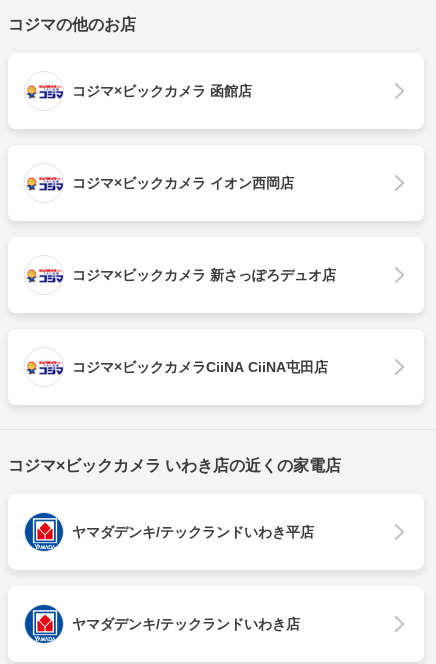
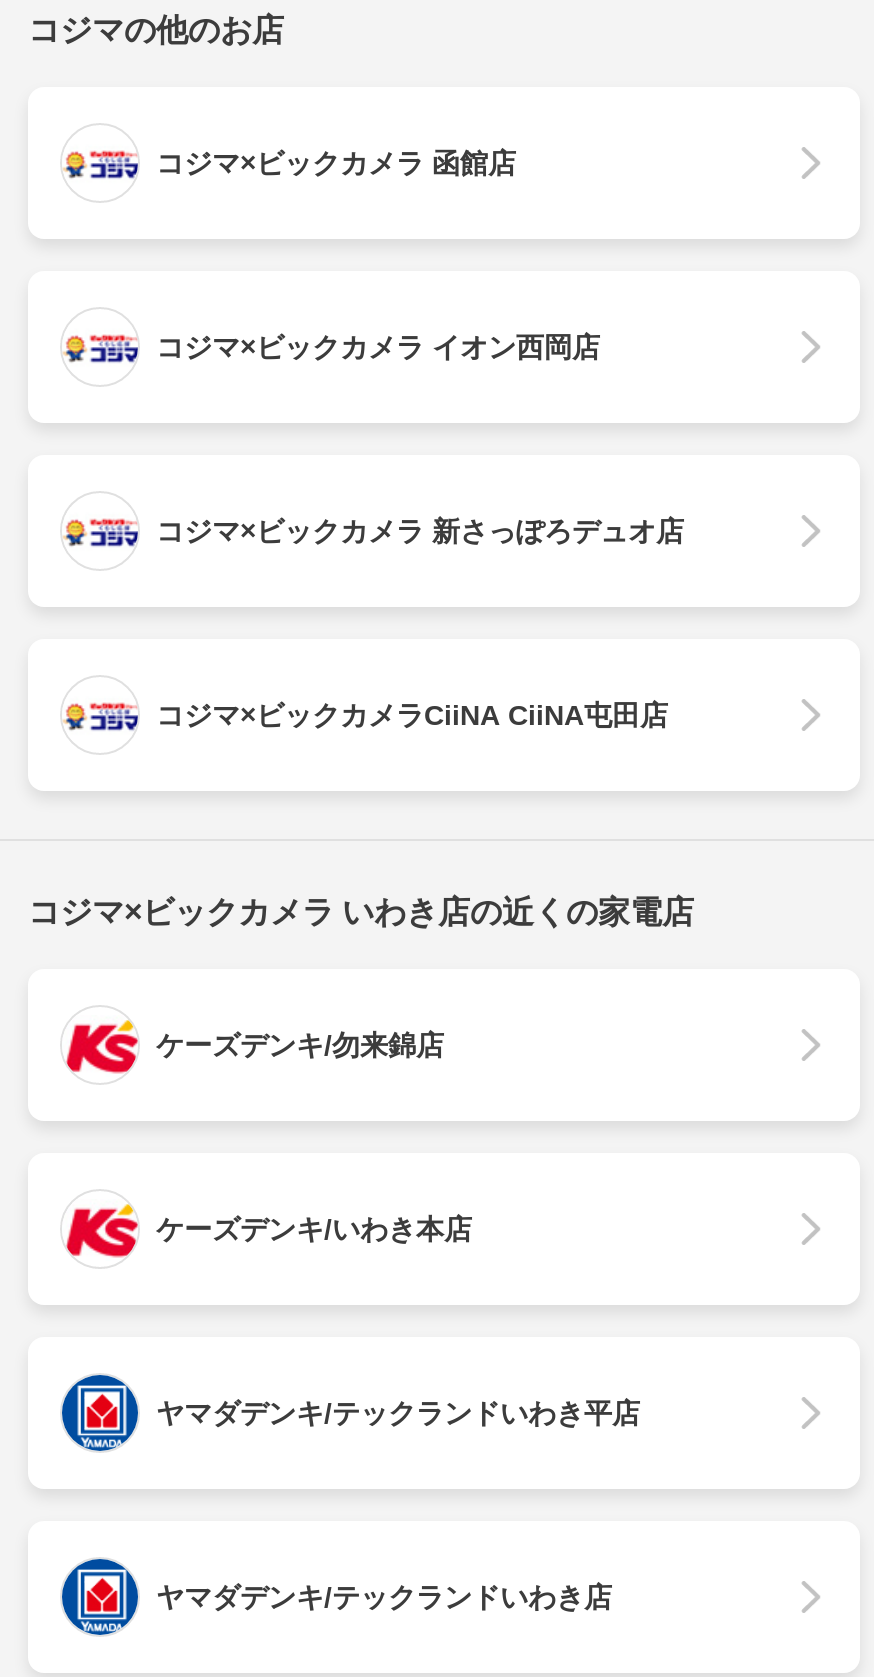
none -> [64,1017,444,1083] [image] | ケーズデンキ/勿来錦店
none -> [64,1203,472,1267] [image] | ケーズデンキ/いわき本店

